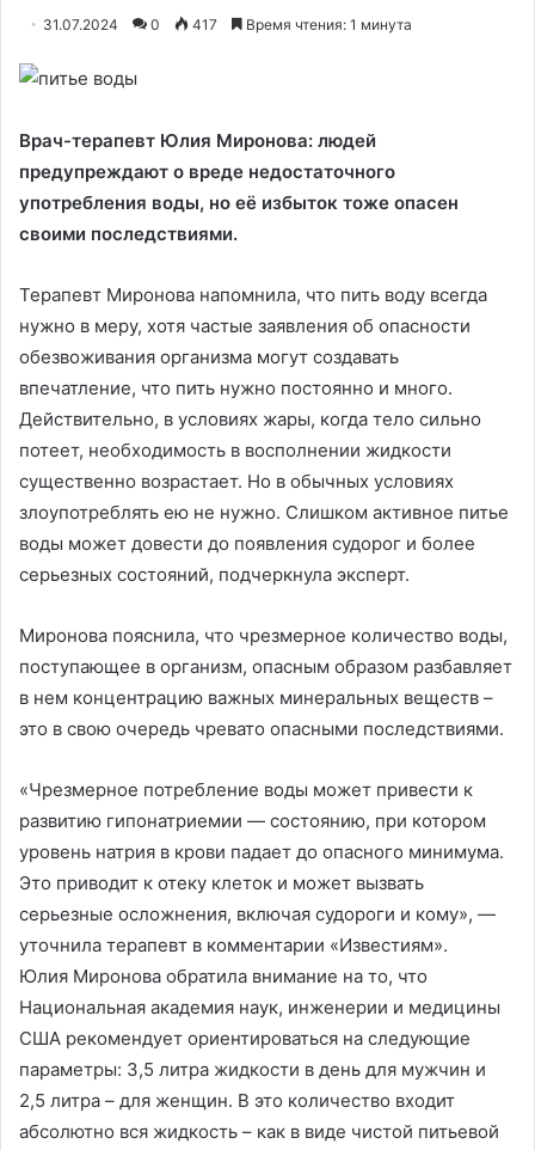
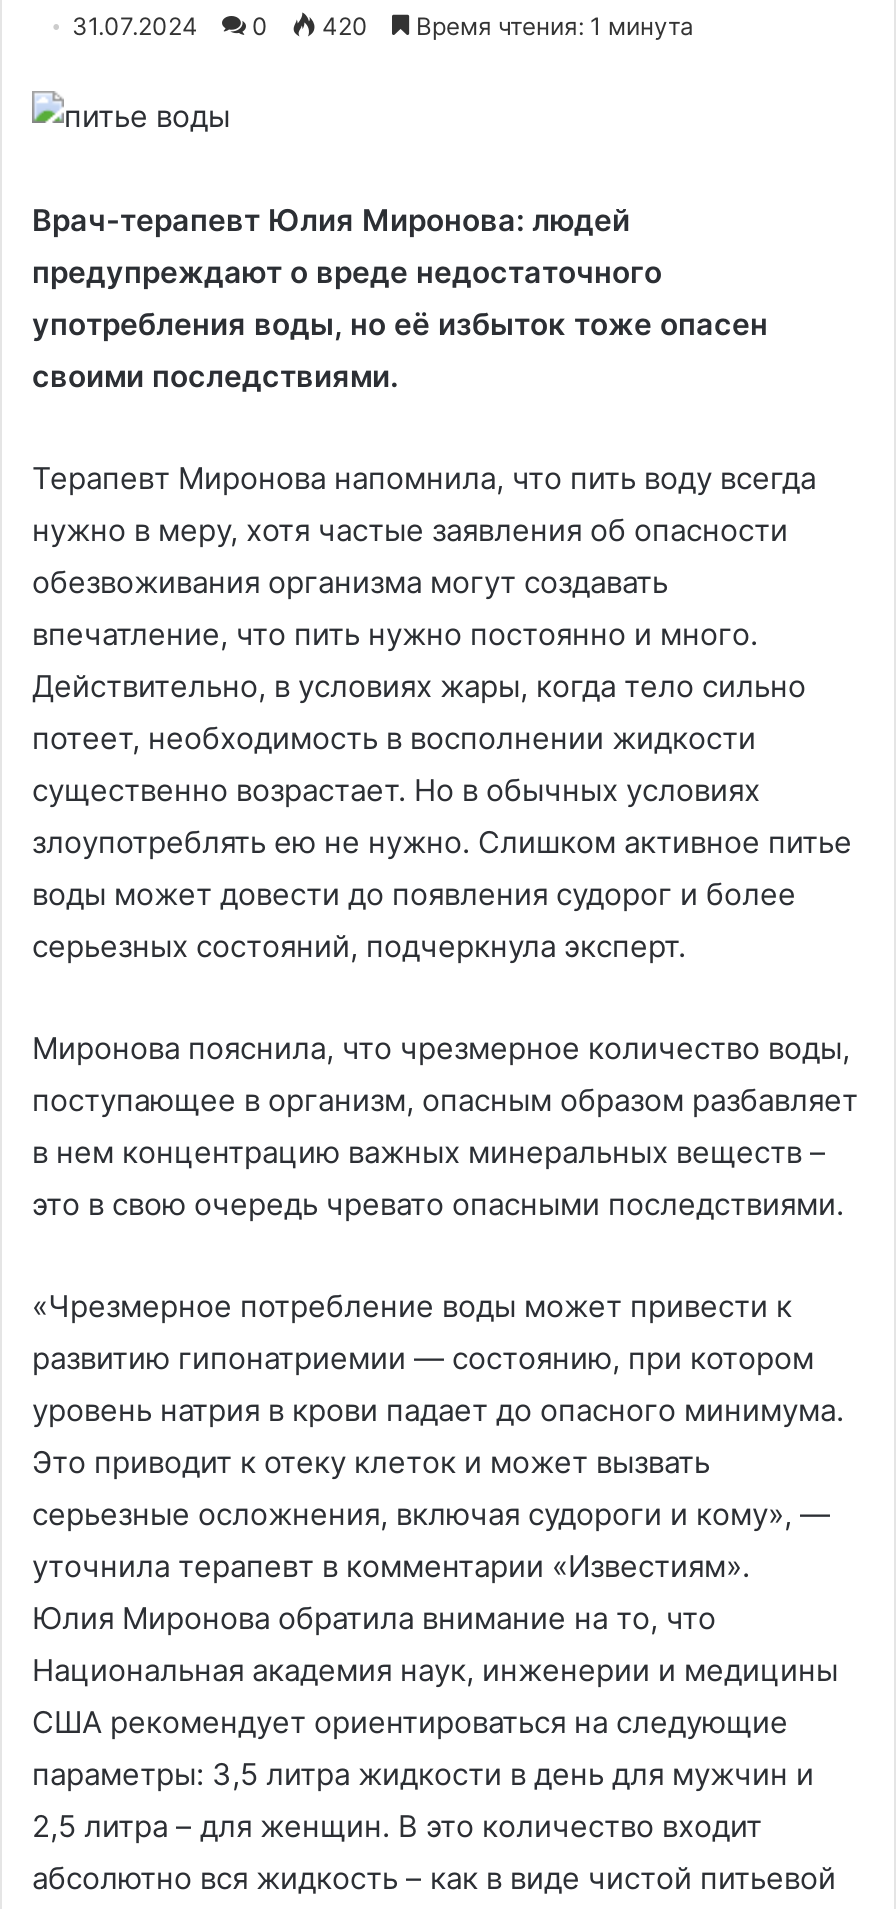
[43,16,412,33] 31.07.2024 0 417 Время чтения: 1 минута -> [72,11,694,41] 31.07.2024 0 420 Время чтения: 1 минута

